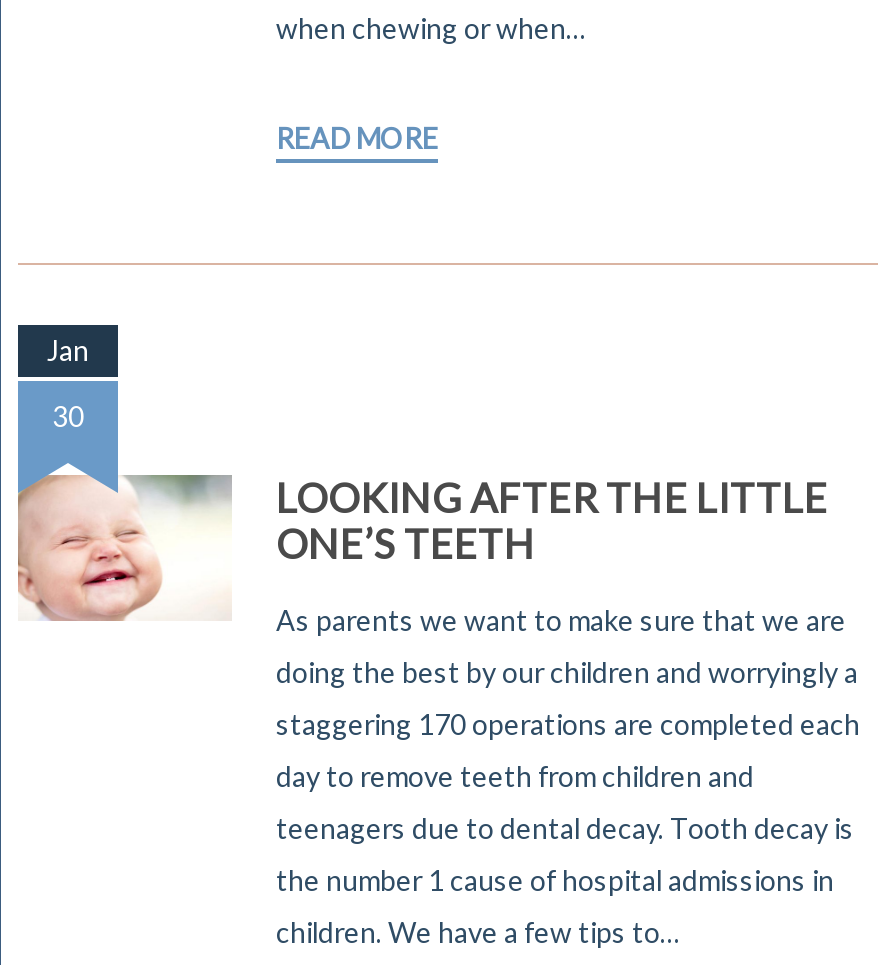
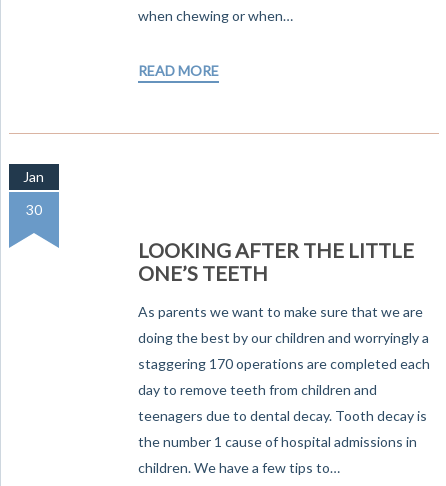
[16,473,234,623] [image] -> none

